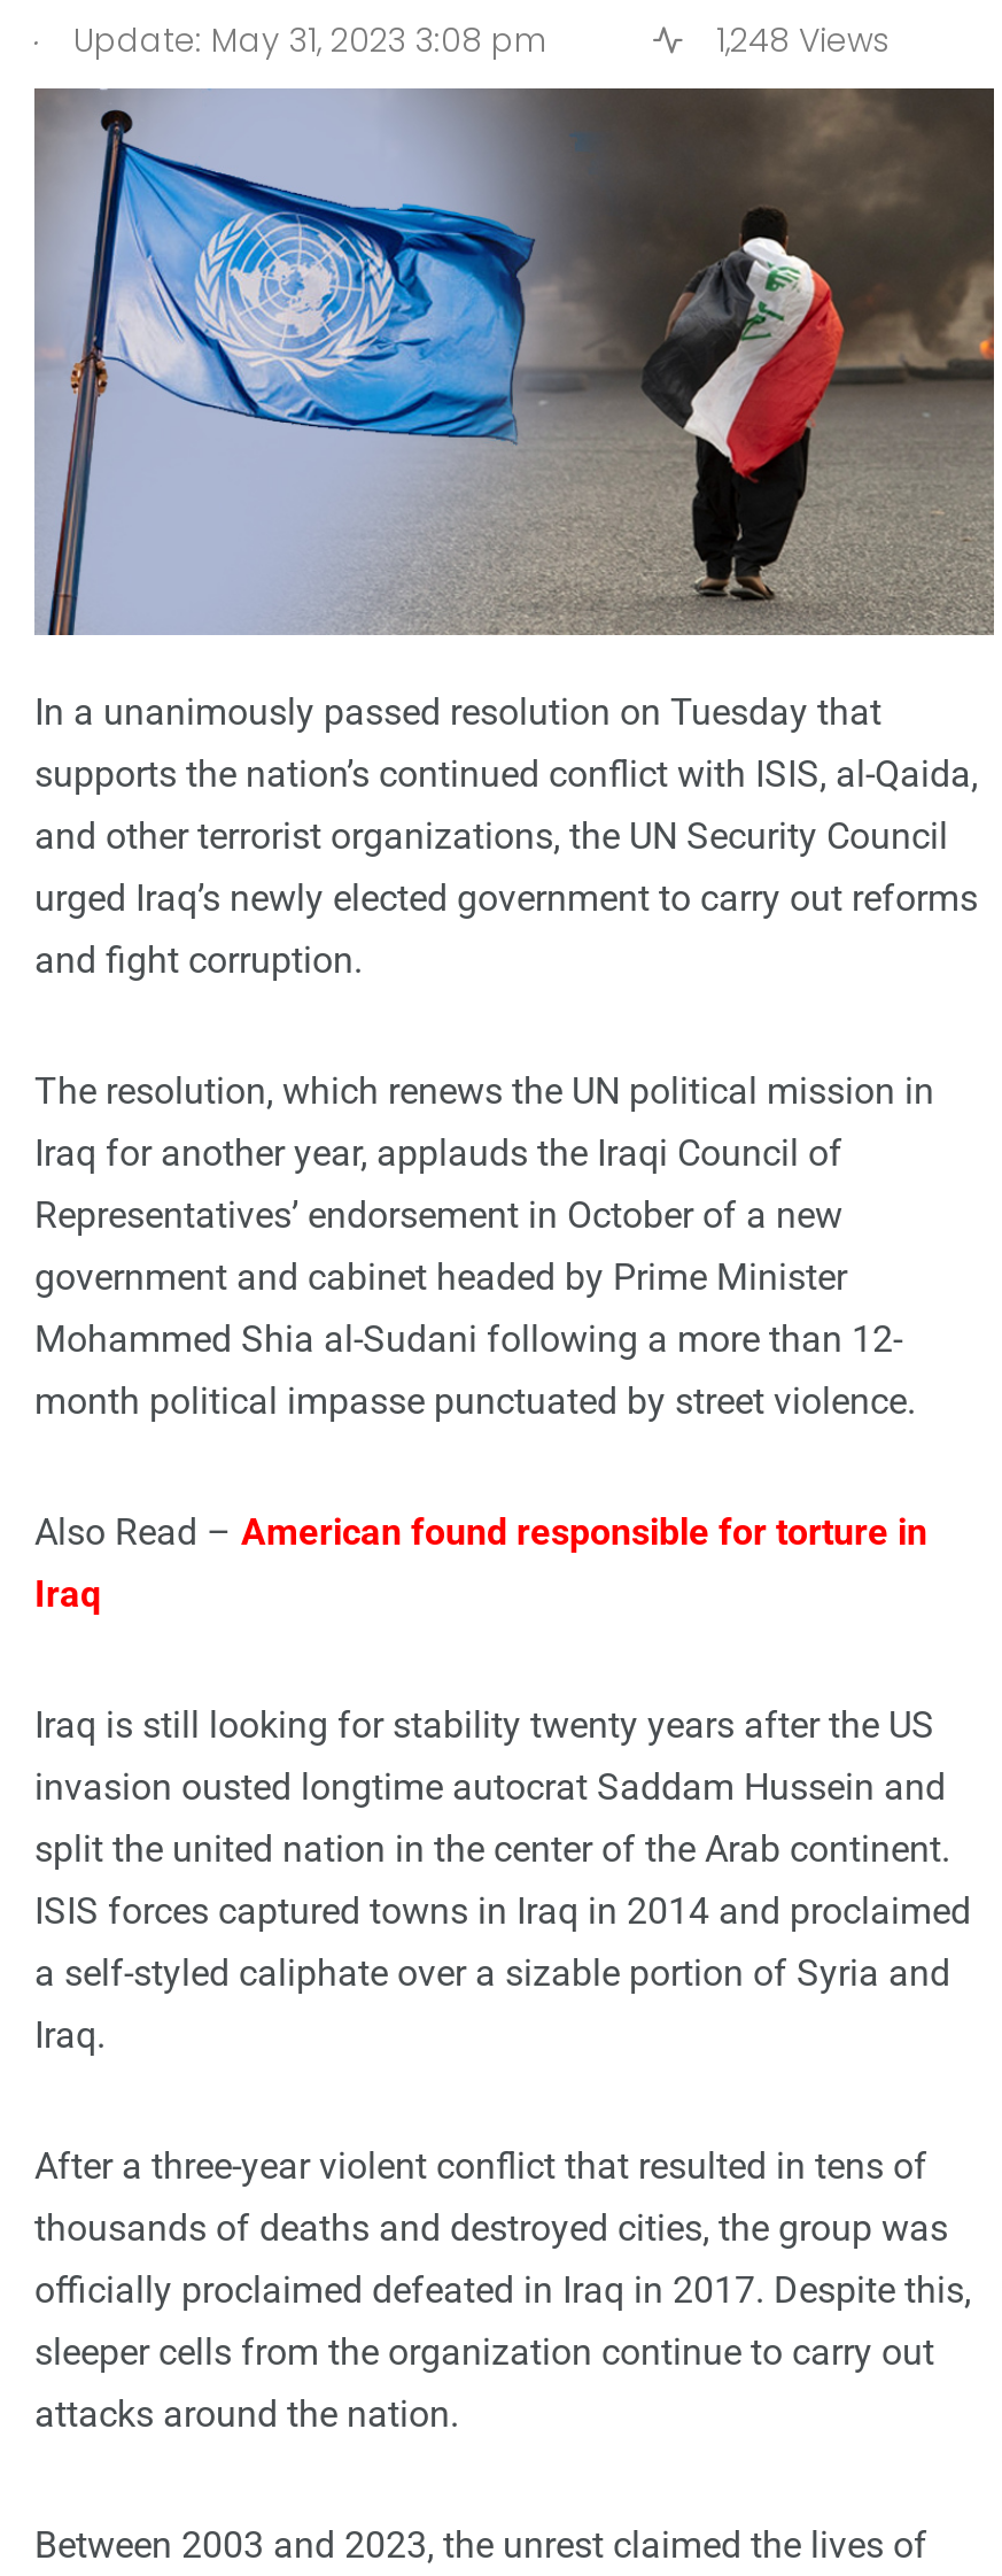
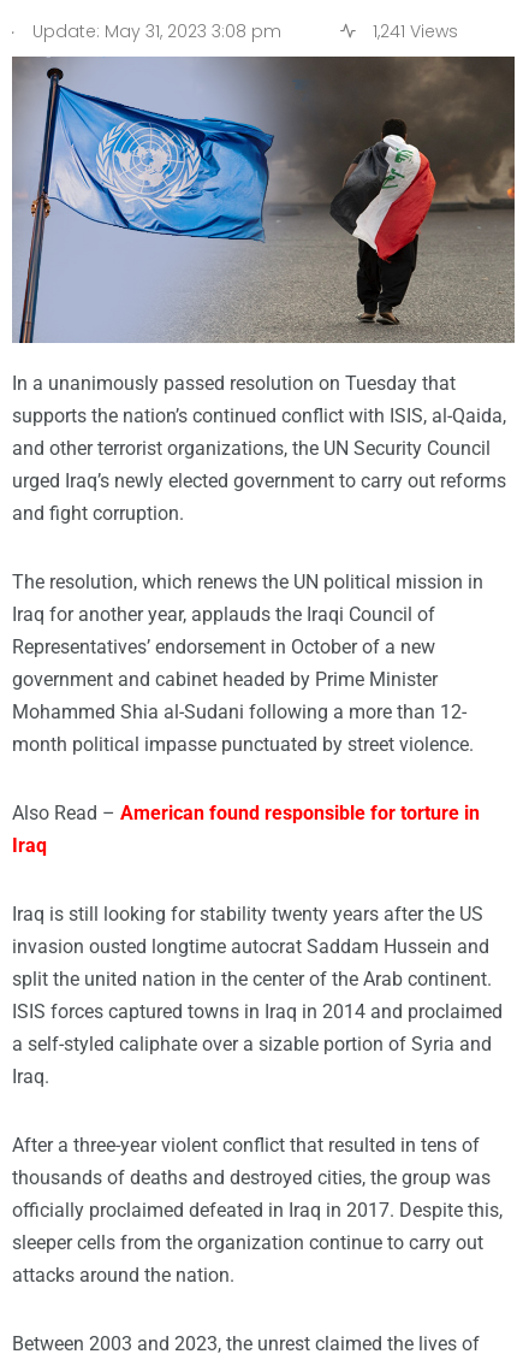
[707,17,891,63] 1,248 Views -> [367,19,457,43] 1,241 Views

